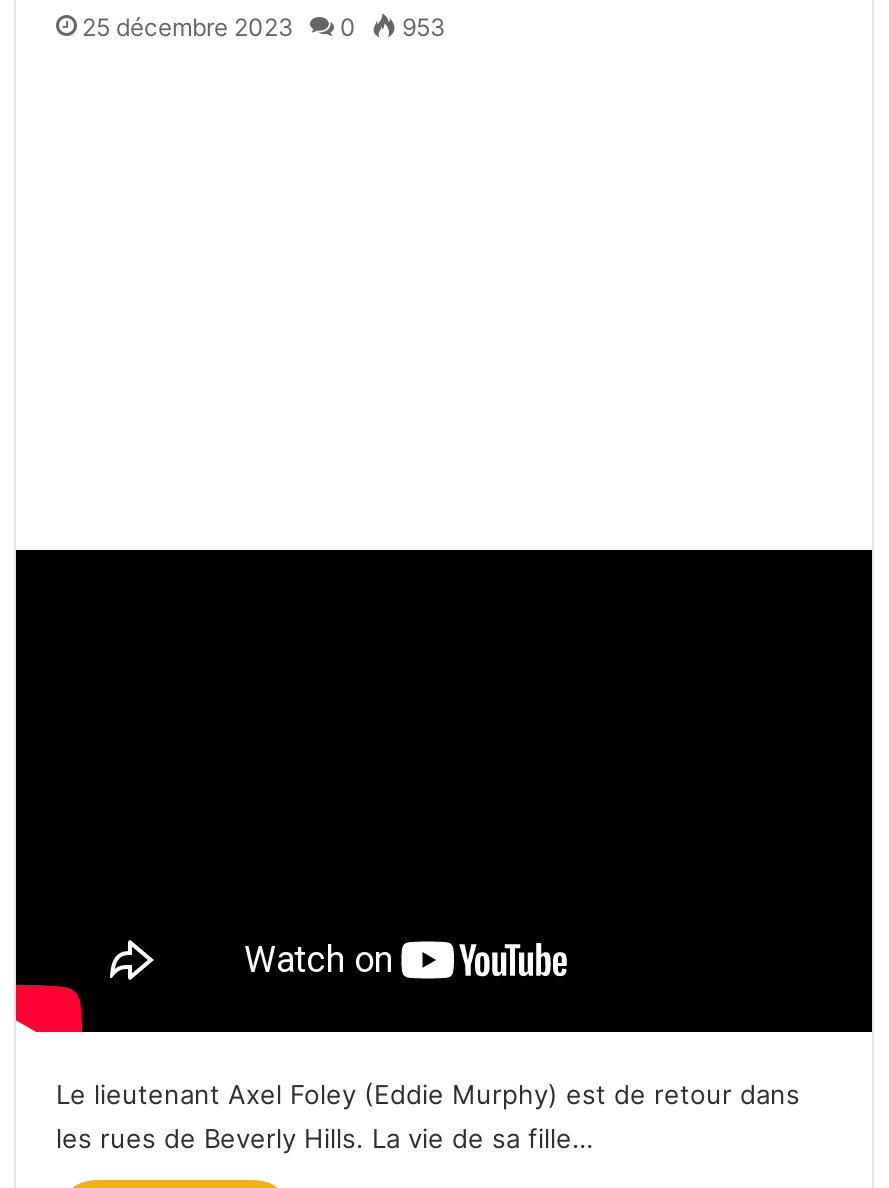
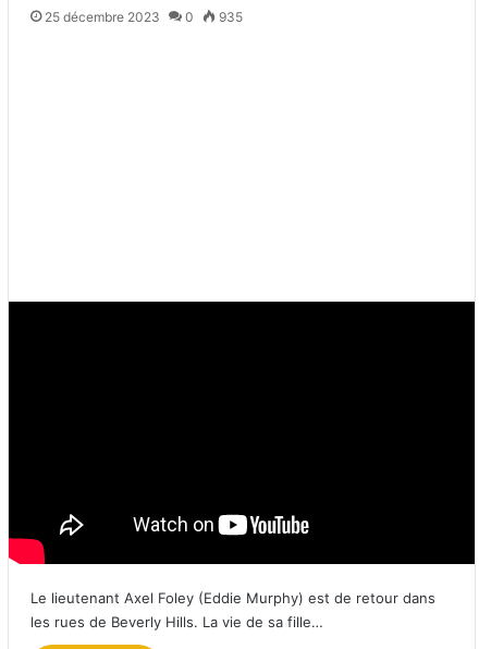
[82,12,446,42] 25 décembre 2023 0 953 -> [45,9,243,25] 25 décembre 2023 0 935

